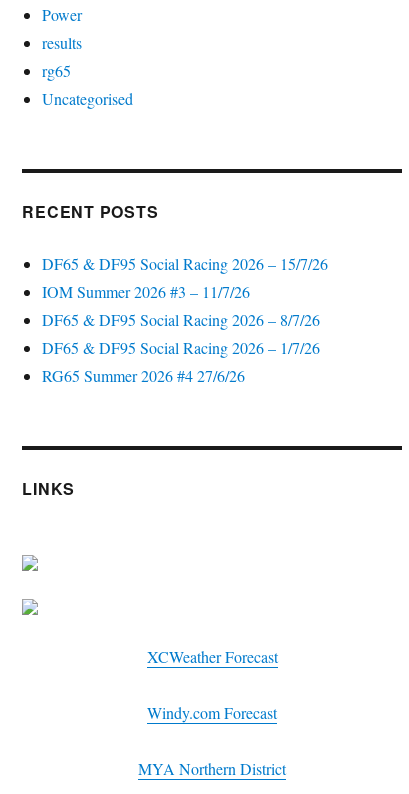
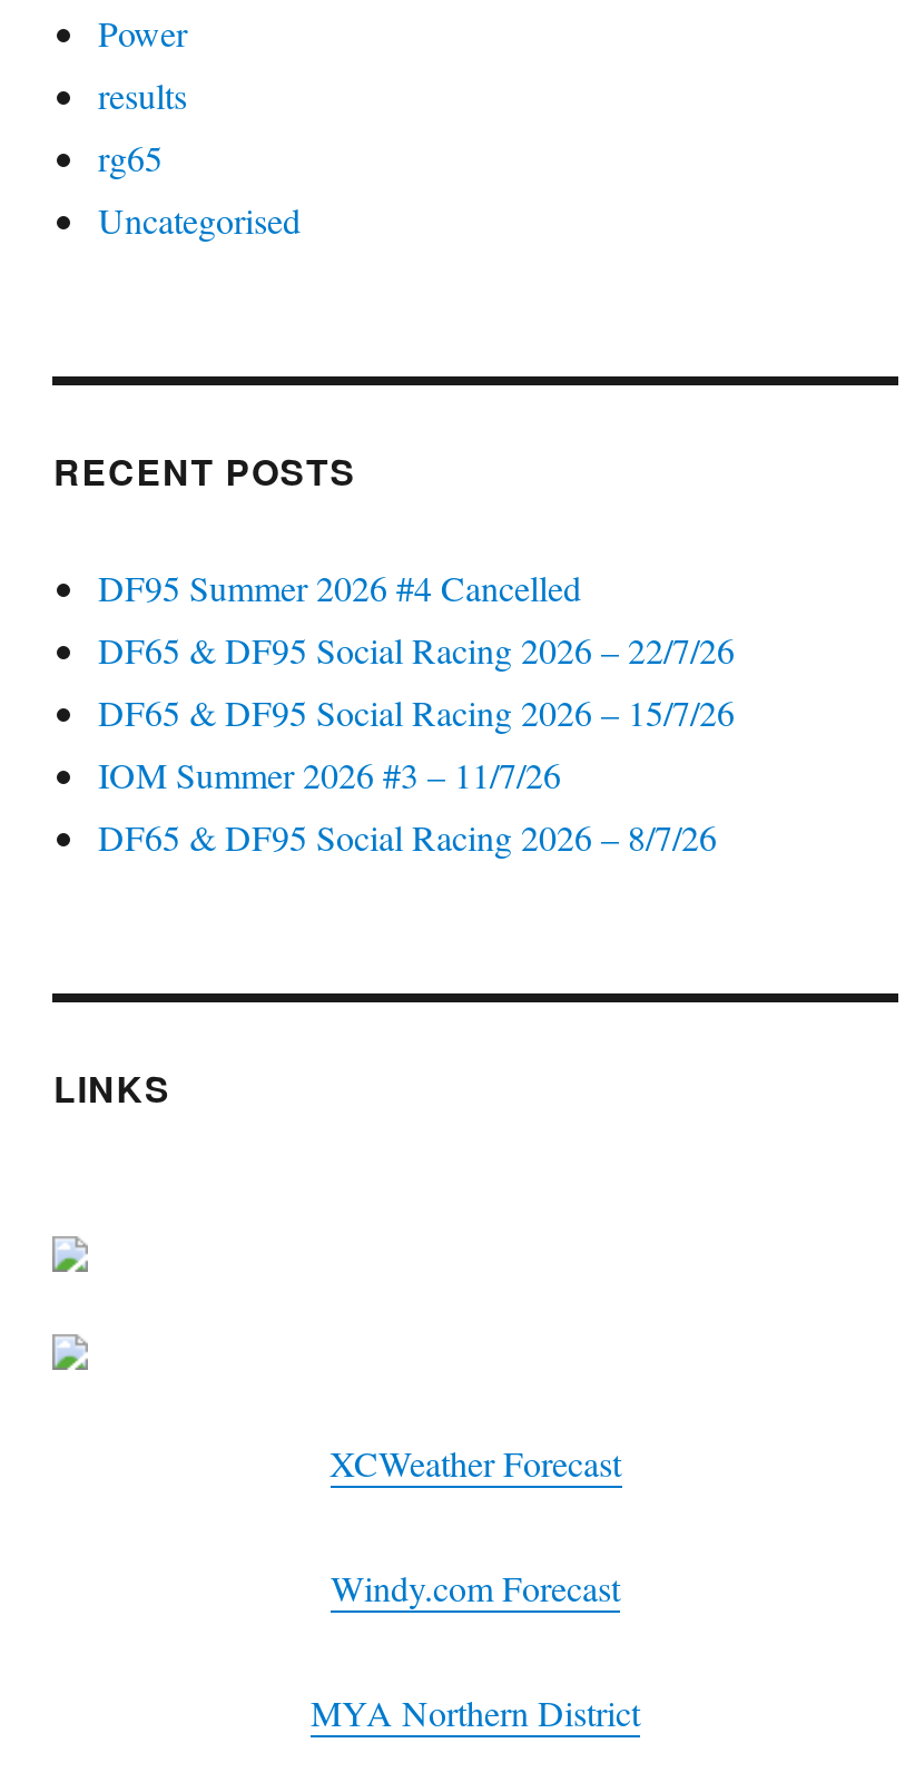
none -> [98,564,735,673] DF95 Summer 2026 #4 Cancelled | DF65 & DF95 Social Racing 2026 – 22/7/26
moved [42,253,328,330] -> [98,688,735,860]: DF65 & DF95 Social Racing 2026 – 15/7/26 | IOM Summer 2026 #3 – 11/7/26 | DF65 & DF95 Social Racing 2026 – 8/7/26
[42,337,320,386] DF65 & DF95 Social Racing 2026 – 1/7/26 | RG65 Summer 2026 #4 27/6/26 -> none

